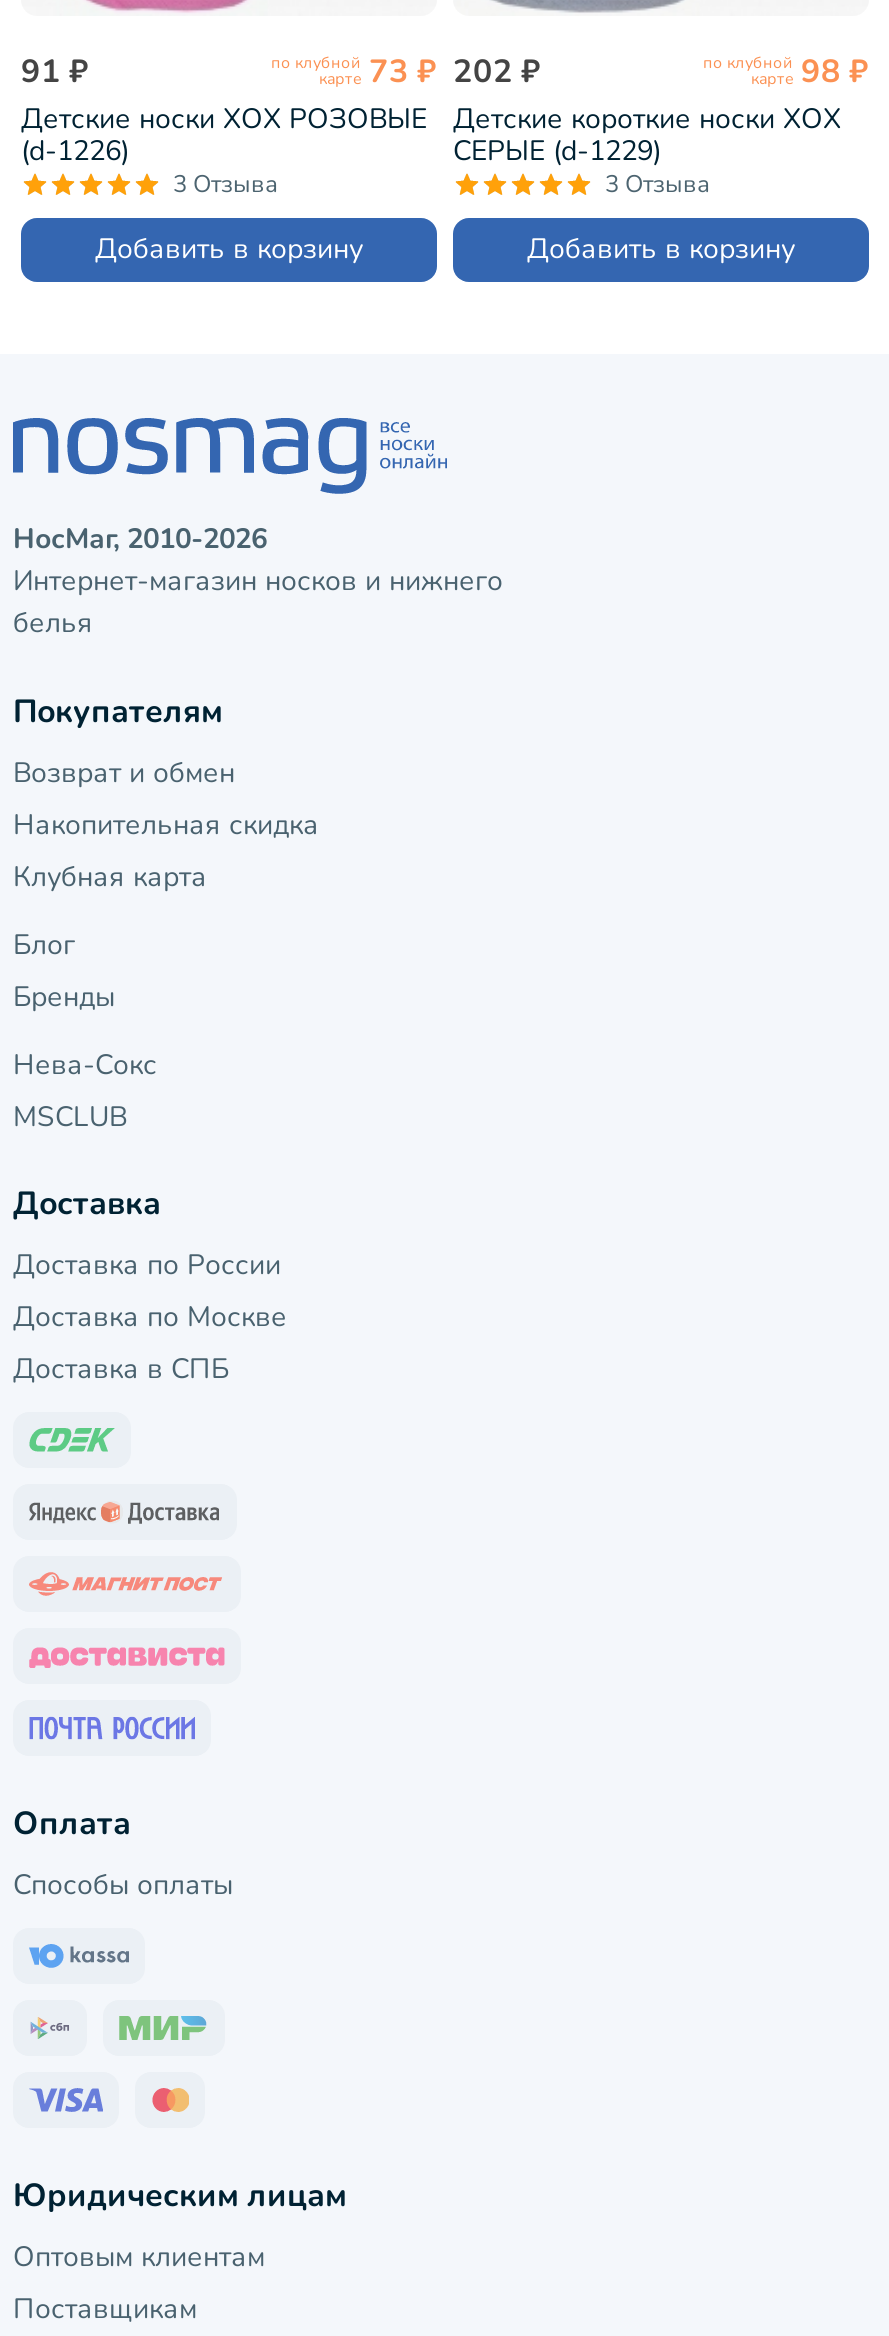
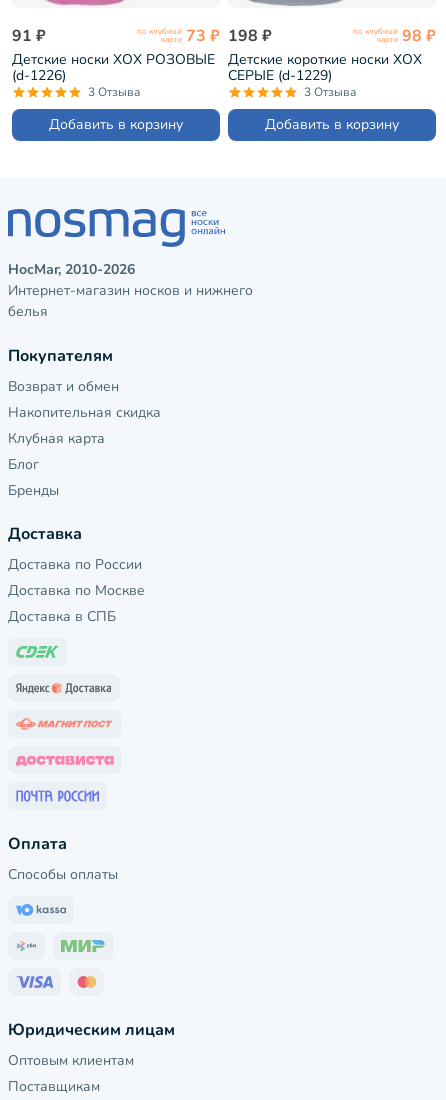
[453,50,541,94] 202 ₽ -> [228,25,272,47] 198 ₽
[13,1047,157,1137] Нева-Сокс | MSCLUB -> none

